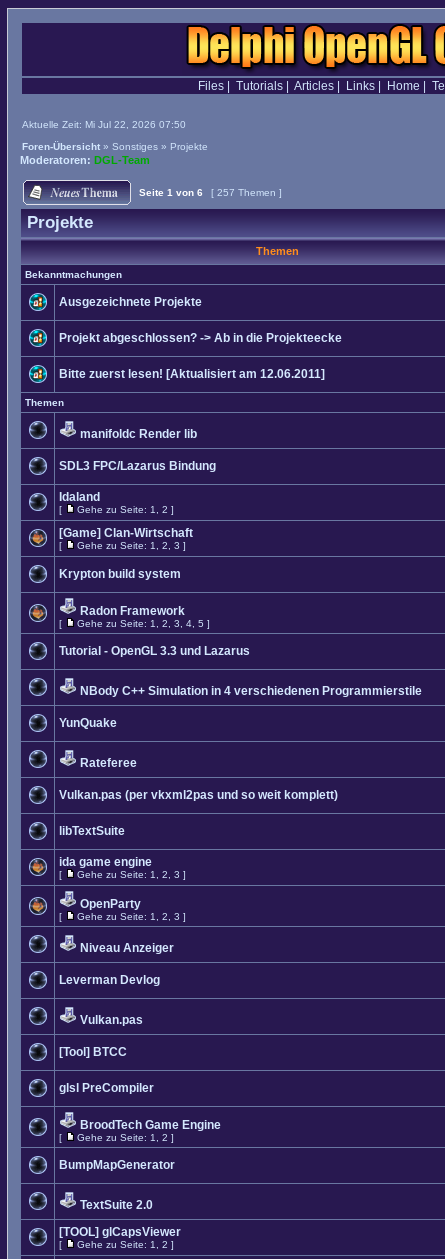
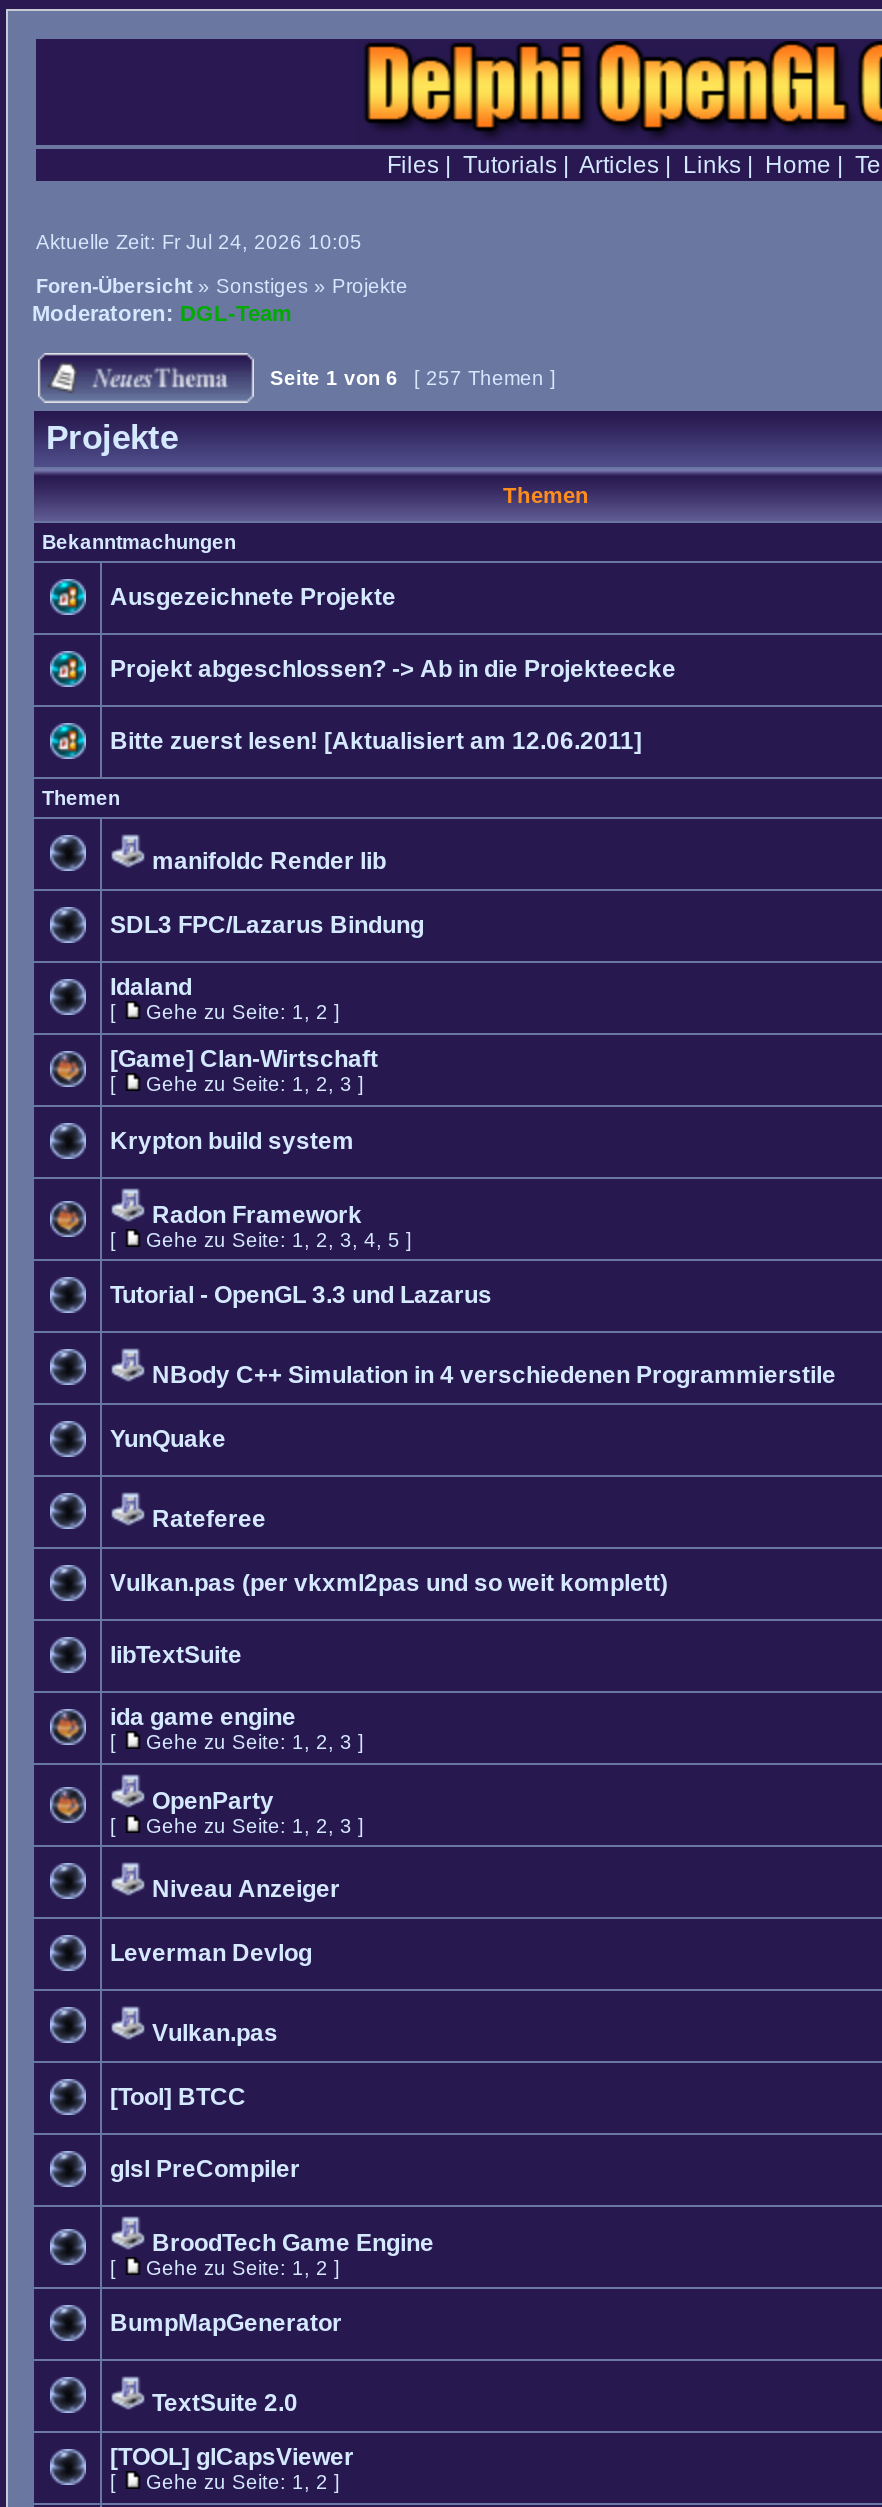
[22,119,186,130] Aktuelle Zeit: Mi Jul 22, 2026 07:50 -> [36,231,362,253] Aktuelle Zeit: Fr Jul 24, 2026 10:05

